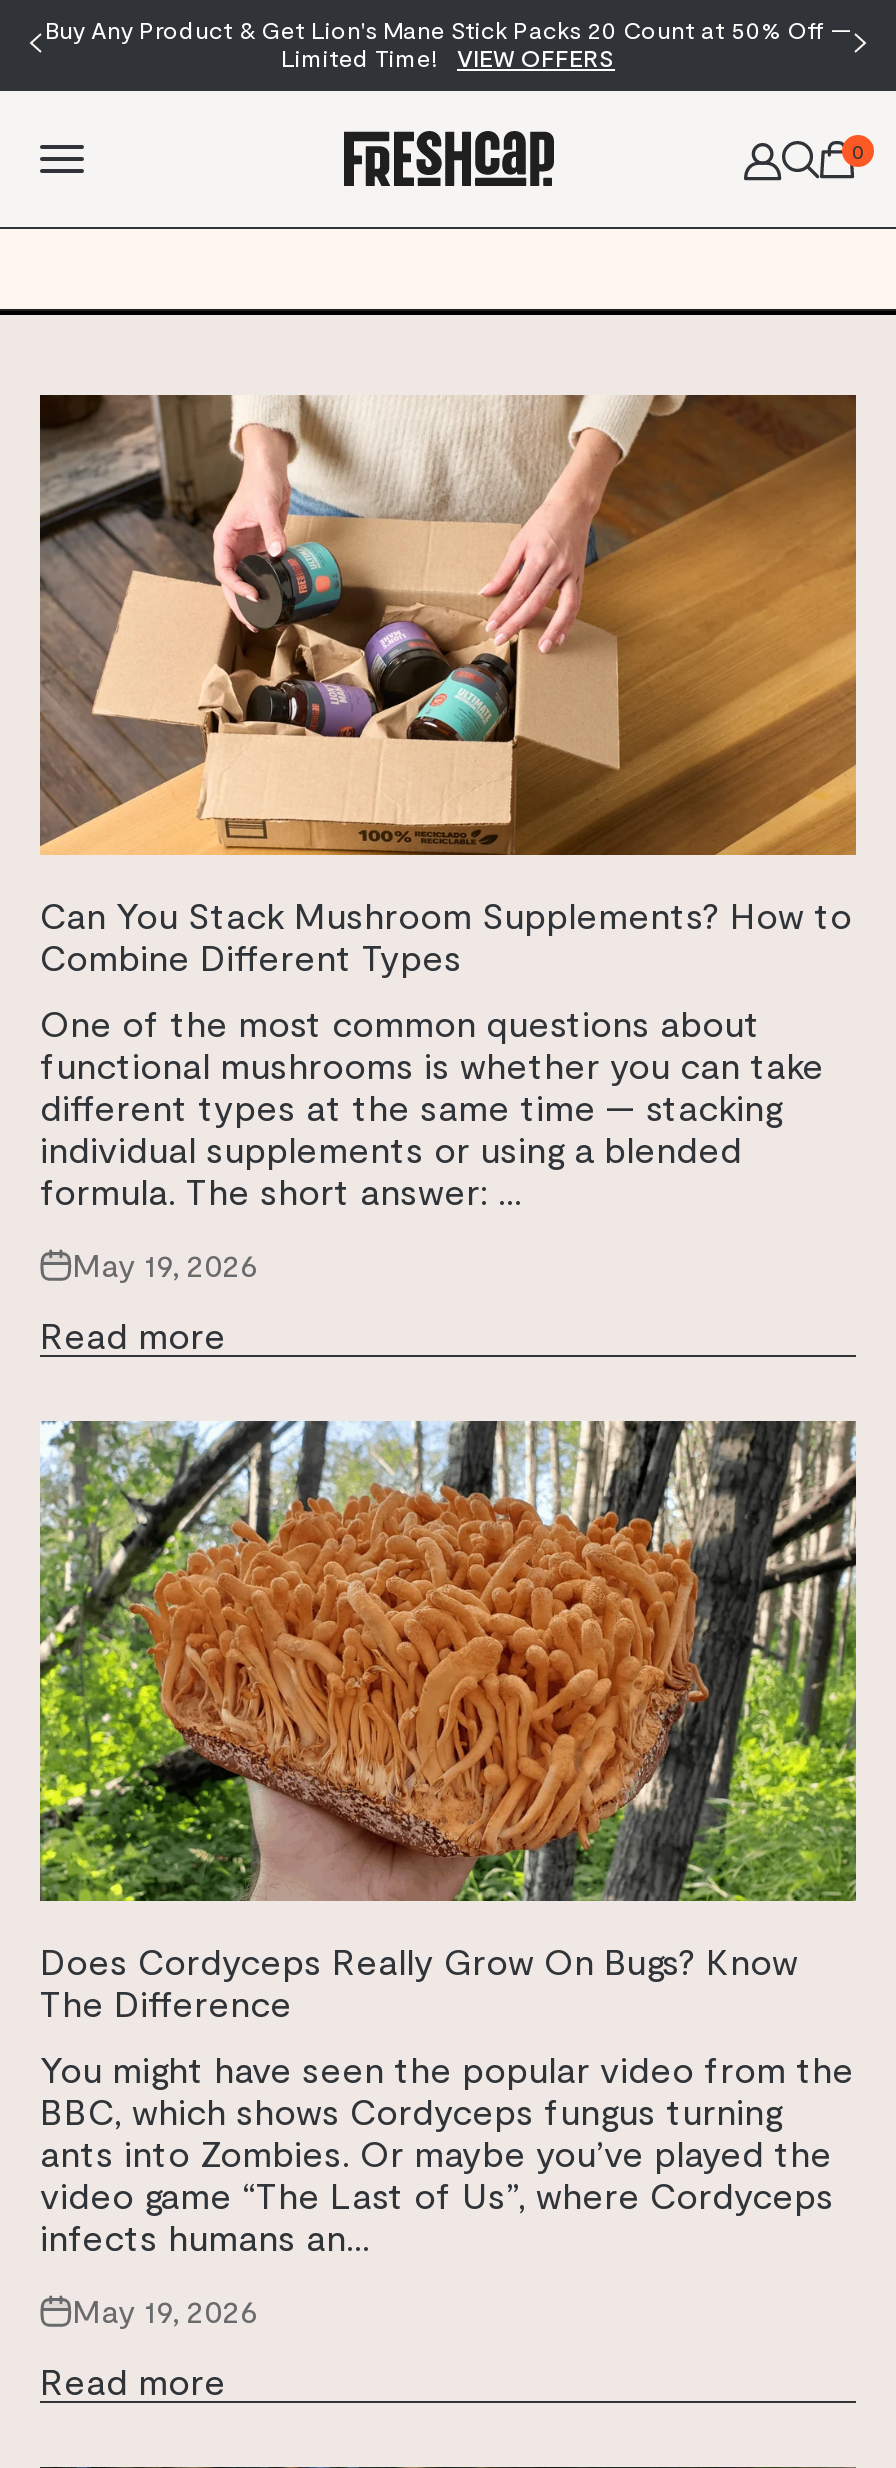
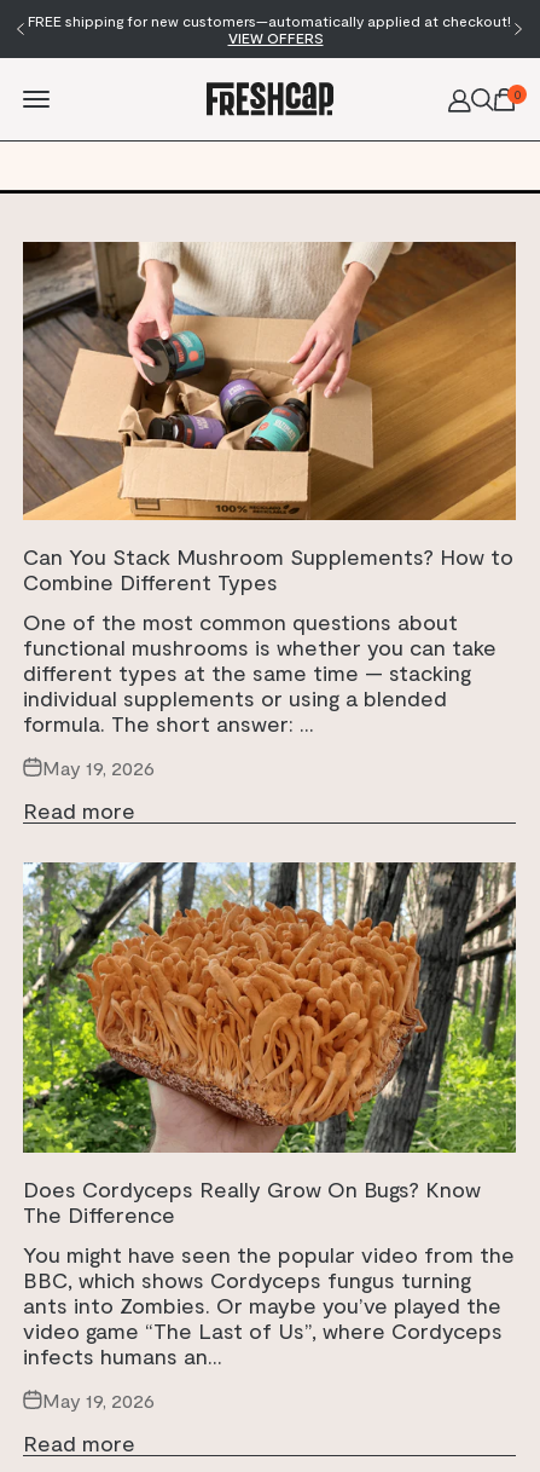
[45,15,851,71] Buy Any Product & Get Lion's Mane Stick Packs 20 Count at 50% Off — | Limited Time! -> [28,12,511,29] FREE shipping for new customers—automatically applied at checkout!

